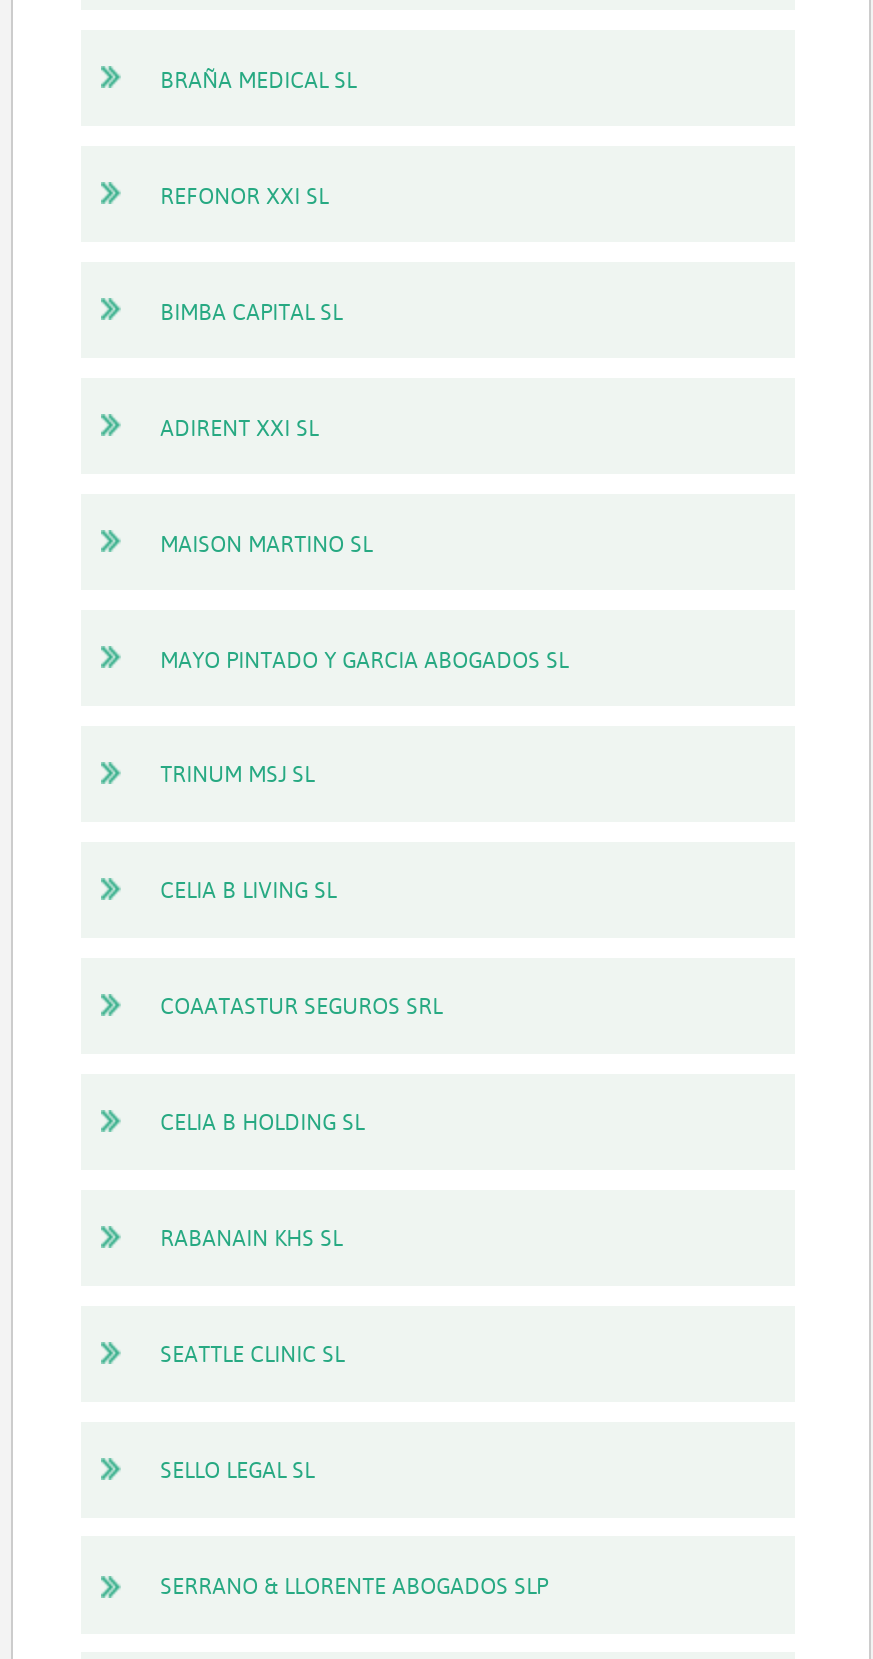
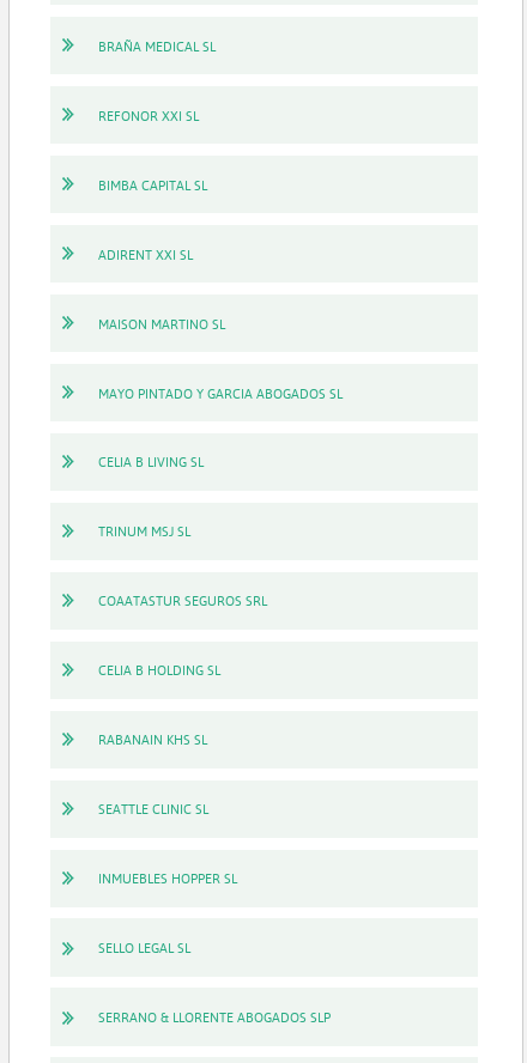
moved [160,759,314,789] -> [98,522,190,540]: TRINUM MSJ SL
moved [160,875,336,905] -> [98,453,203,471]: CELIA B LIVING SL
none -> [98,869,237,887] INMUEBLES HOPPER SL

